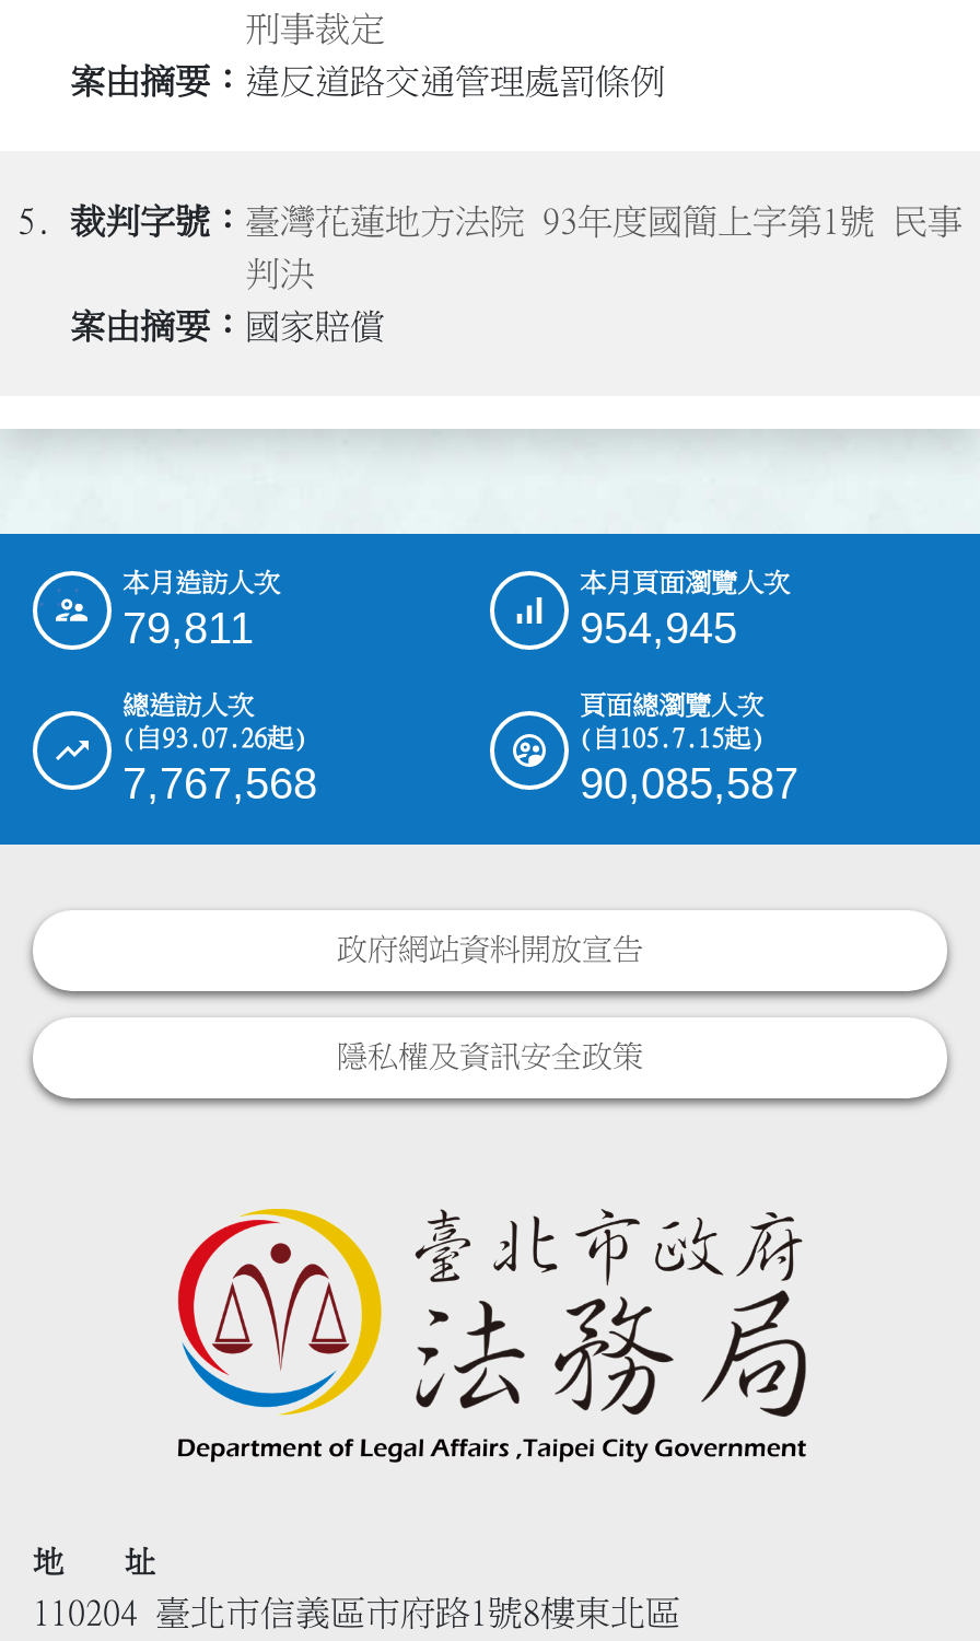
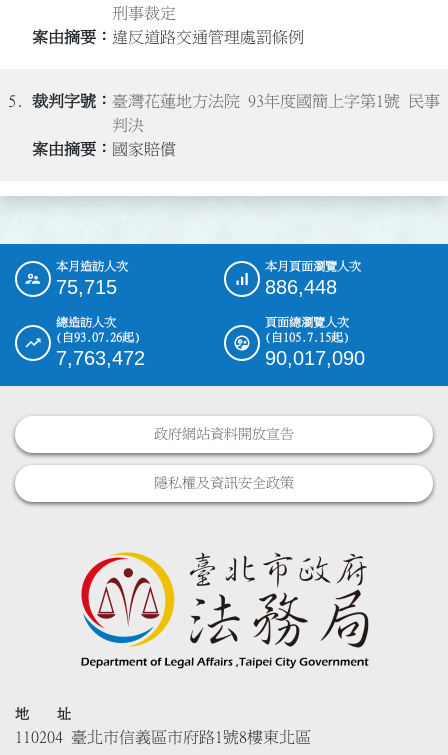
[122,603,254,651] 79,811 -> [56,275,117,297] 75,715
[580,603,737,651] 954,945 -> [265,275,337,297] 886,448
[122,758,317,806] 7,767,568 -> [56,346,145,368] 7,763,472
[580,758,798,806] 90,085,587 -> [265,346,365,368] 90,017,090

